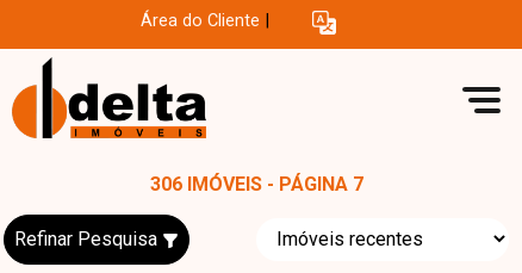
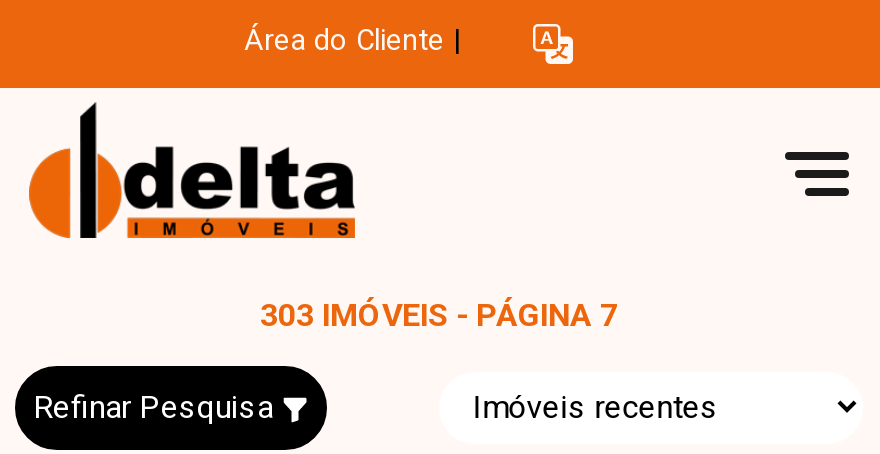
[150,173,363,196] 306 IMÓVEIS - PÁGINA 7 -> [260,296,618,334] 303 IMÓVEIS - PÁGINA 7

